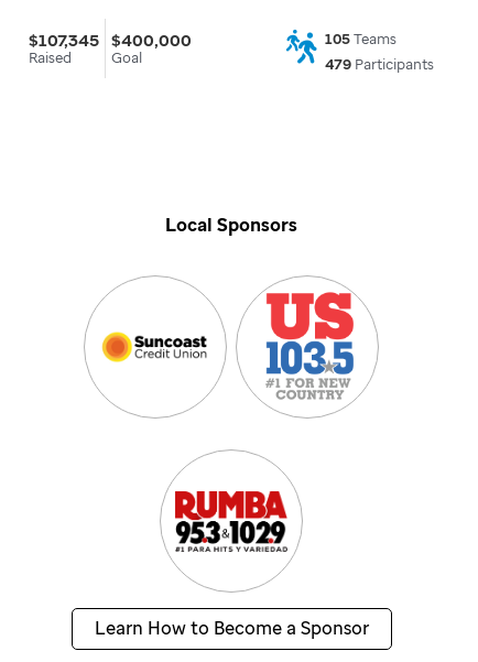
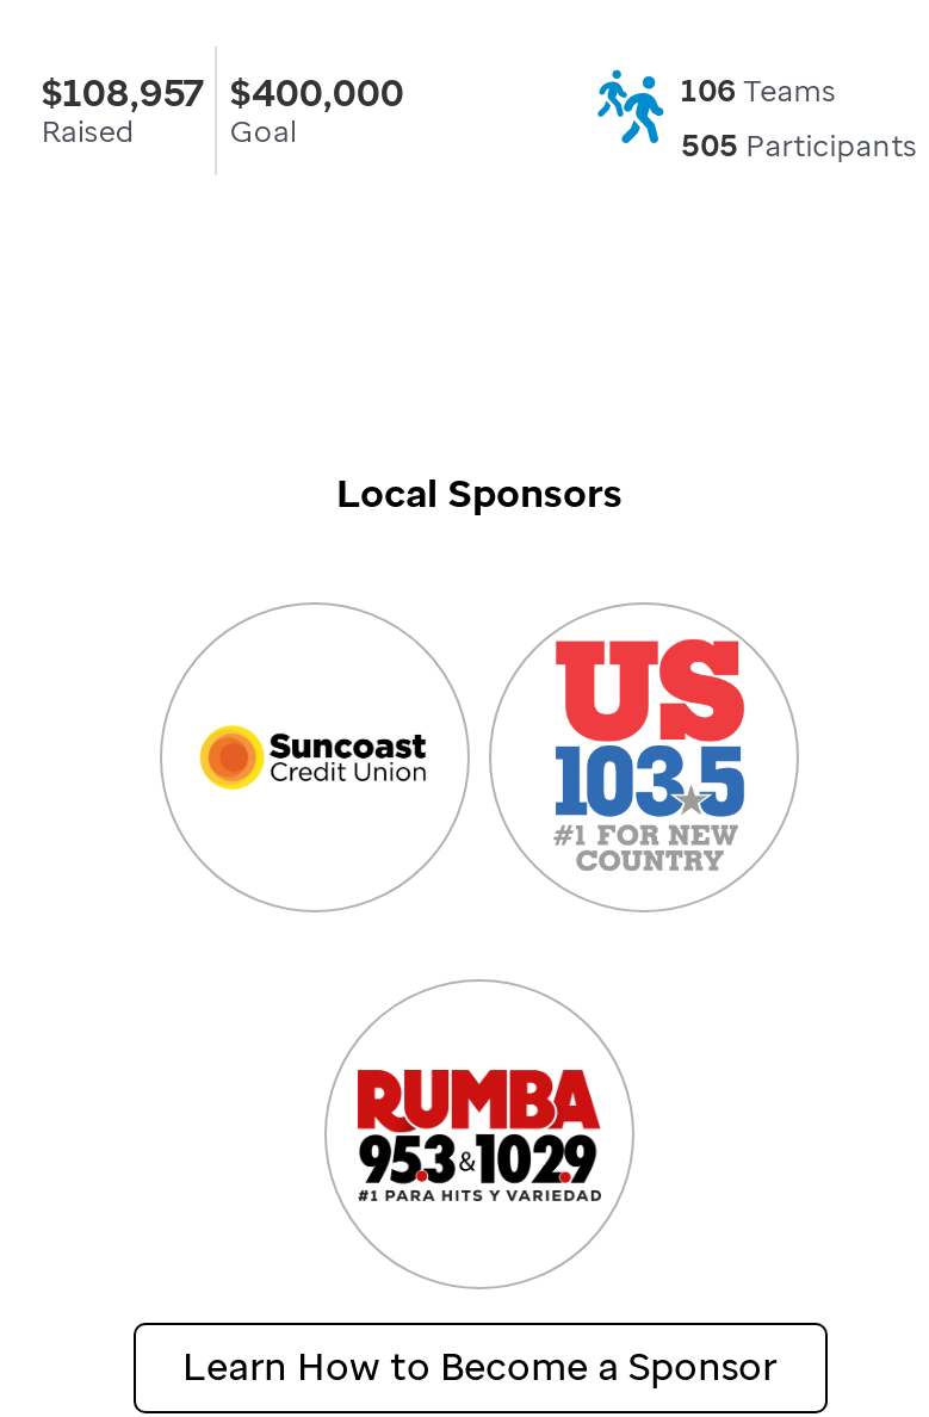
[29,29,192,51] $107,345 $400,000 -> [42,68,404,116] $108,957 $400,000
[324,30,396,48] 105 Teams -> [681,70,836,111] 106 Teams
[324,55,434,74] 479 Participants -> [681,126,917,167] 505 Participants

